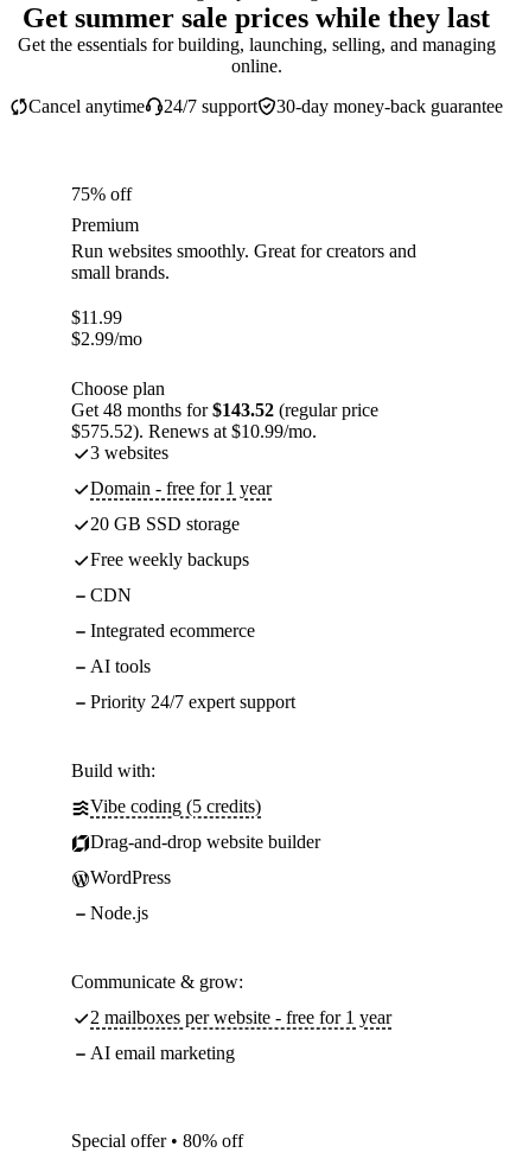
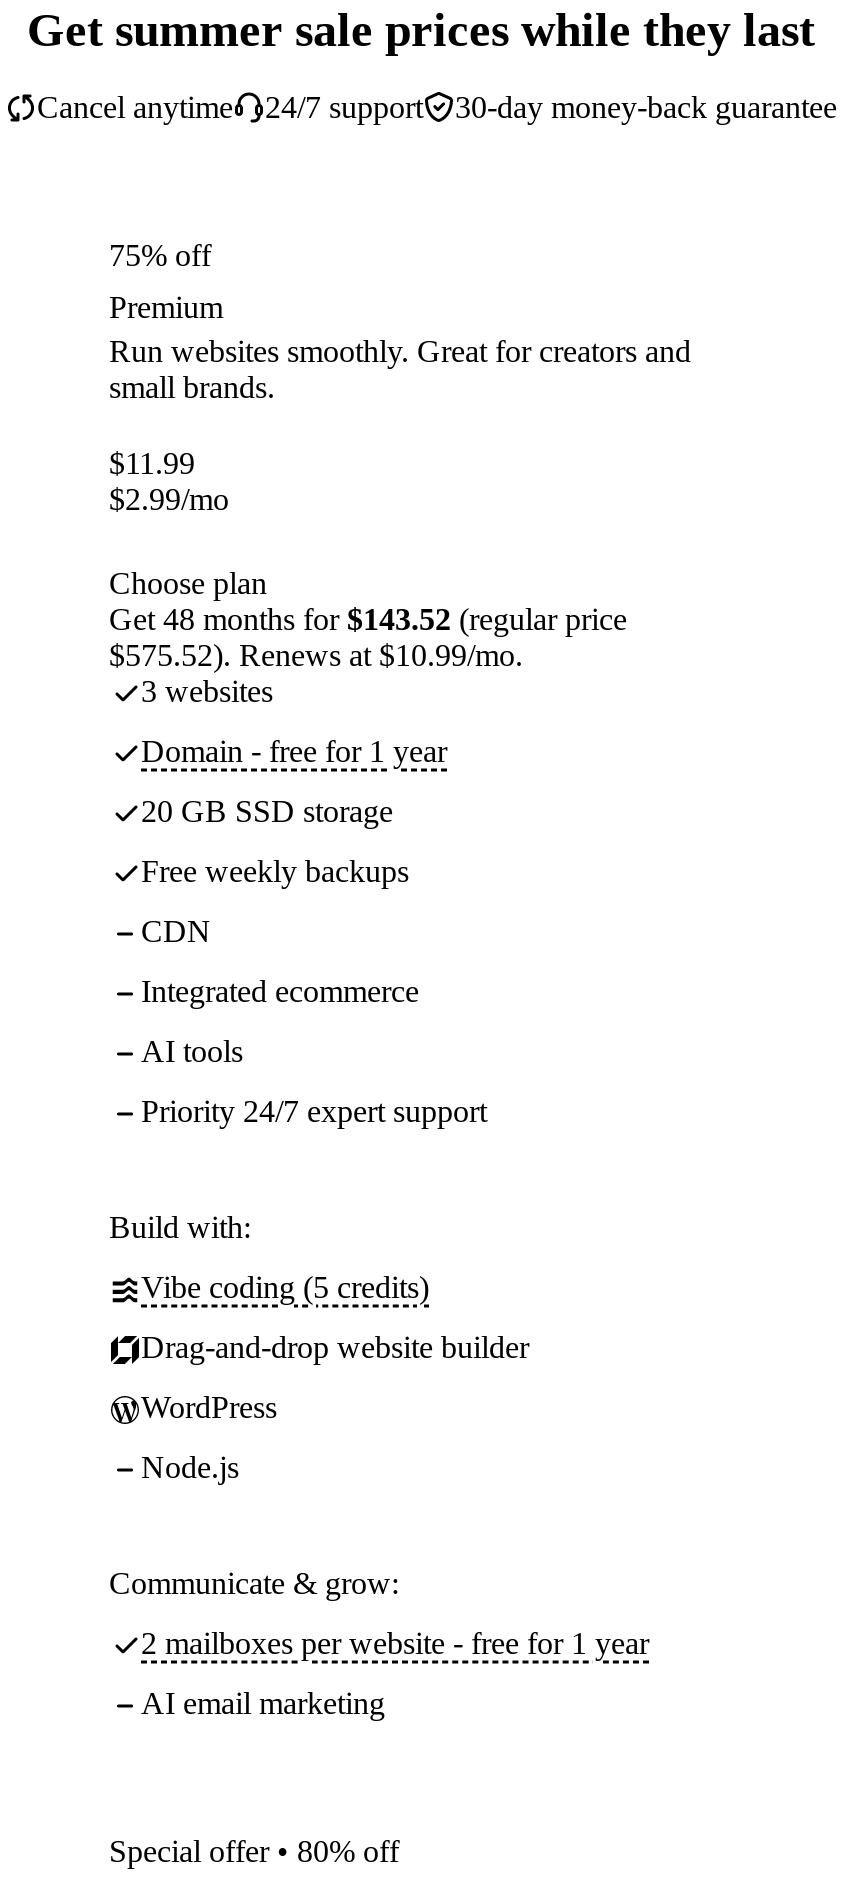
[17,35,495,76] Get the essentials for building, launching, selling, and managing | online. -> none

